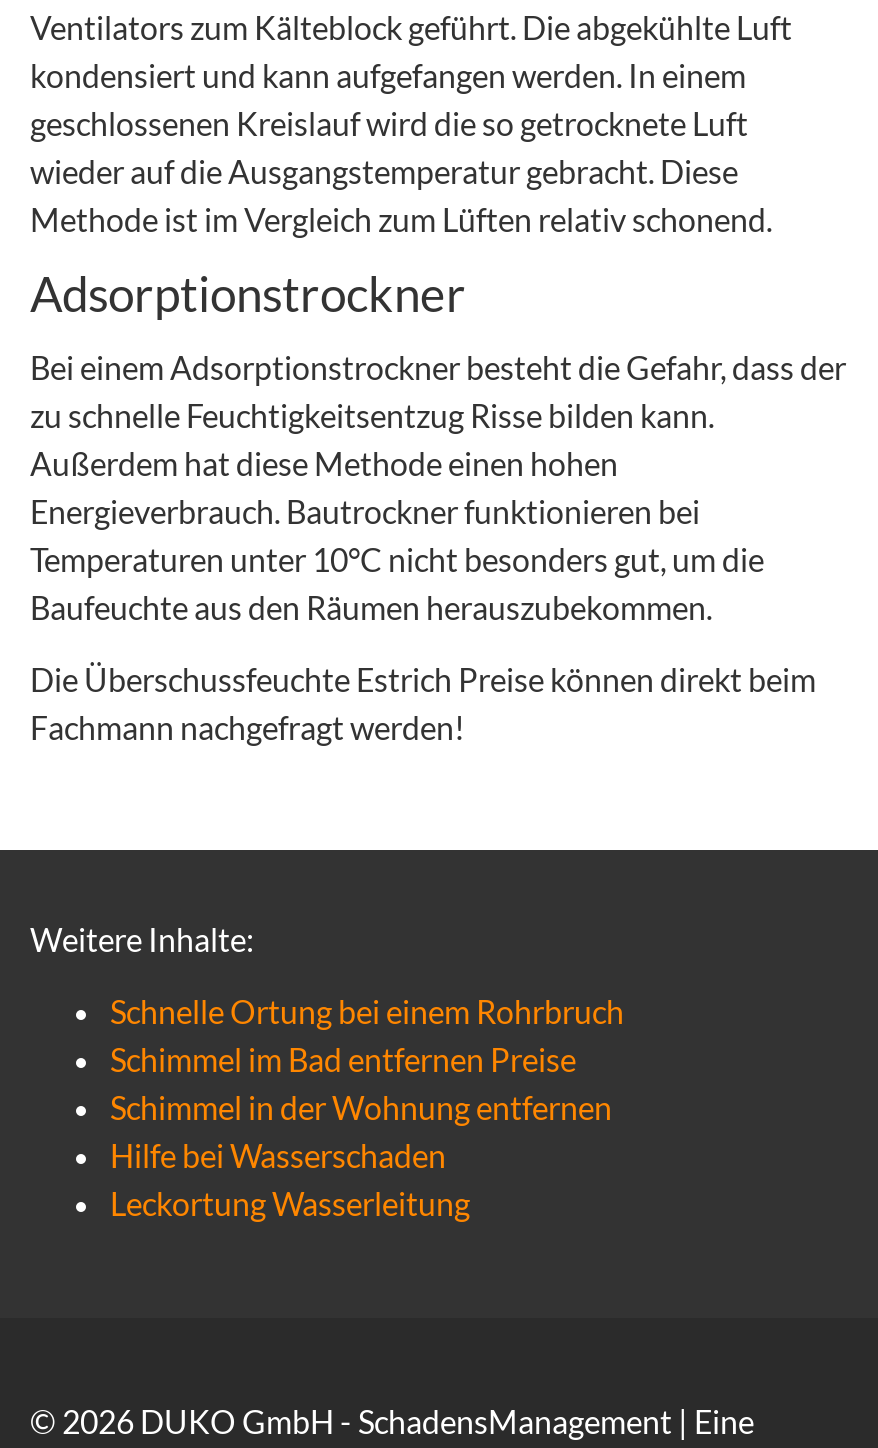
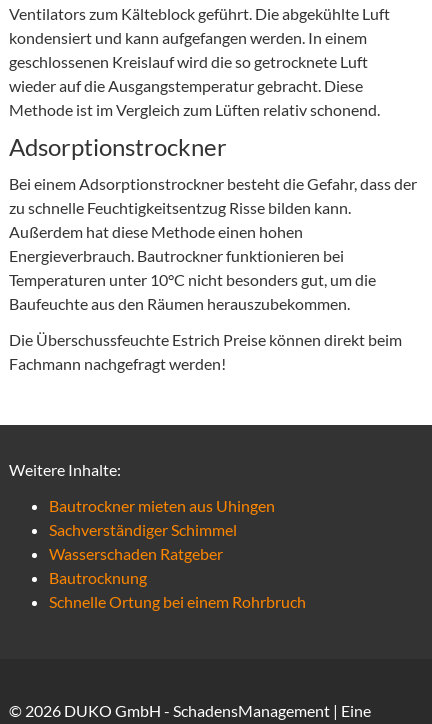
none -> [49,496,275,587] Bautrockner mieten aus Uhingen | Sachverständiger Schimmel | Wasserschaden Ratgeber | Bautrocknung
moved [110,992,624,1030] -> [49,592,306,611]: Schnelle Ortung bei einem Rohrbruch
[110,1040,612,1222] Schimmel im Bad entfernen Preise | Schimmel in der Wohnung entfernen | Hilfe bei Wasserschaden | Leckortung Wasserleitung -> none

